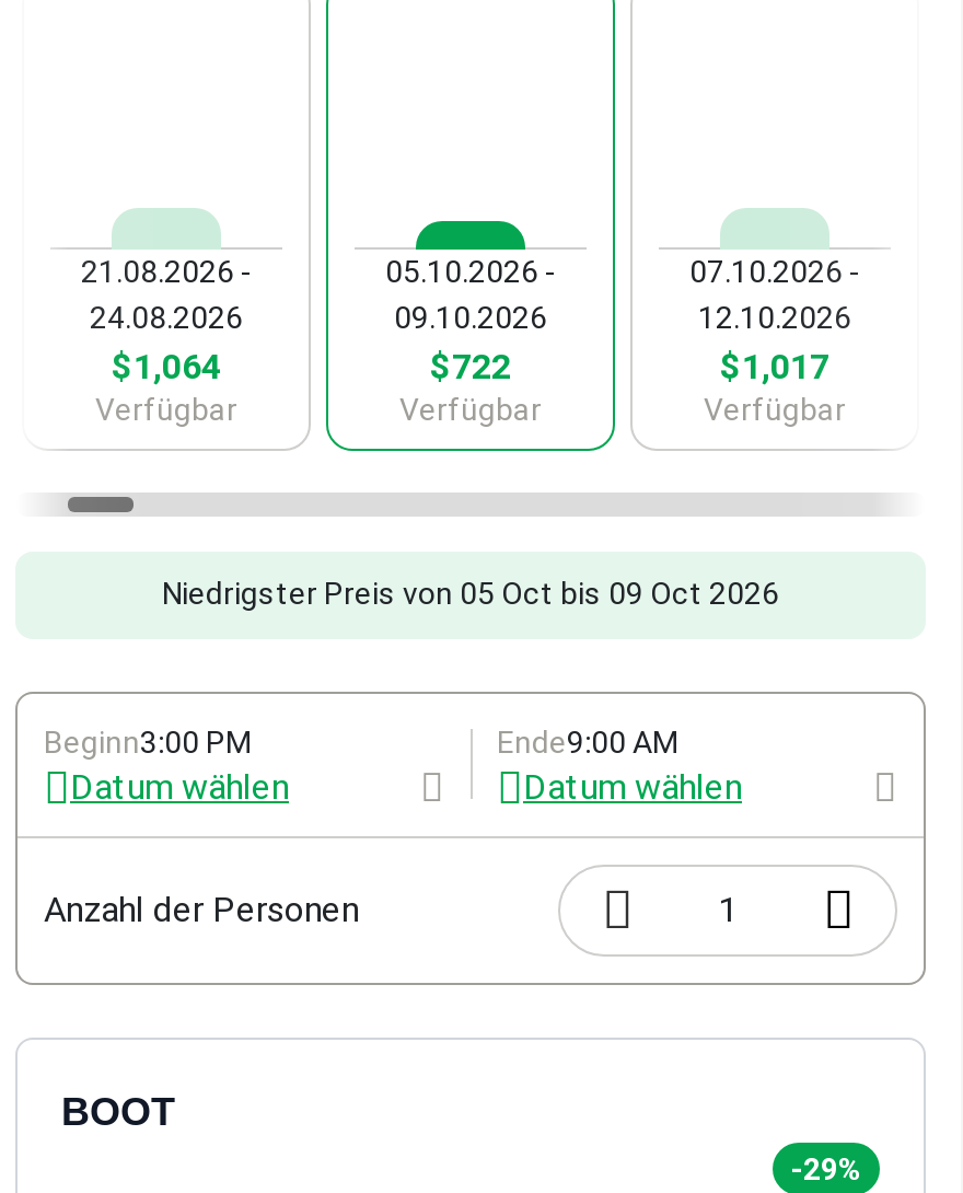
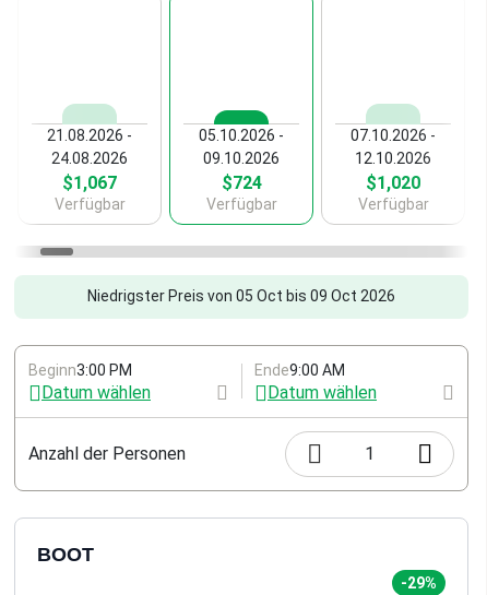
[112,346,221,387] $1,064 -> [62,172,117,193] $1,067
[430,346,511,387] $722 -> [221,172,262,193] $724
[720,346,829,387] $1,017 -> [366,172,420,193] $1,020

